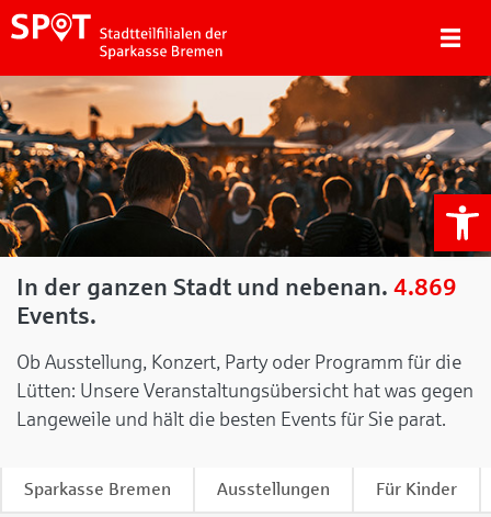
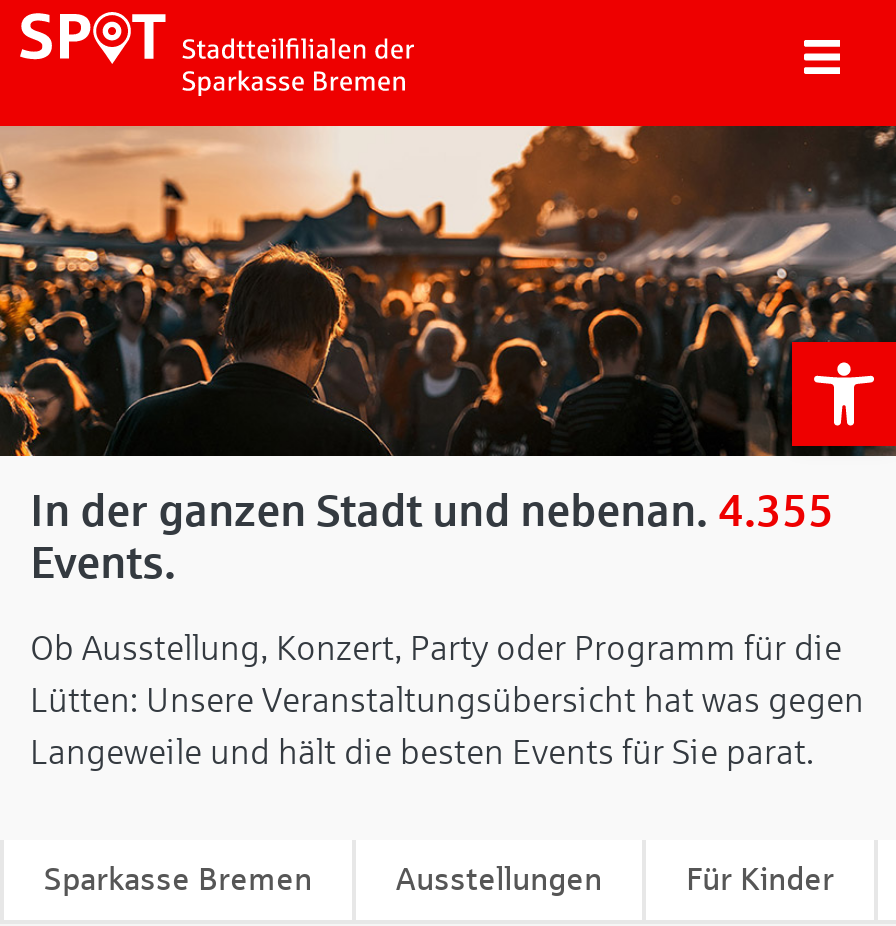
[16,273,457,301] In der ganzen Stadt und nebenan. 4.869 -> [30,486,834,536] In der ganzen Stadt und nebenan. 4.355

